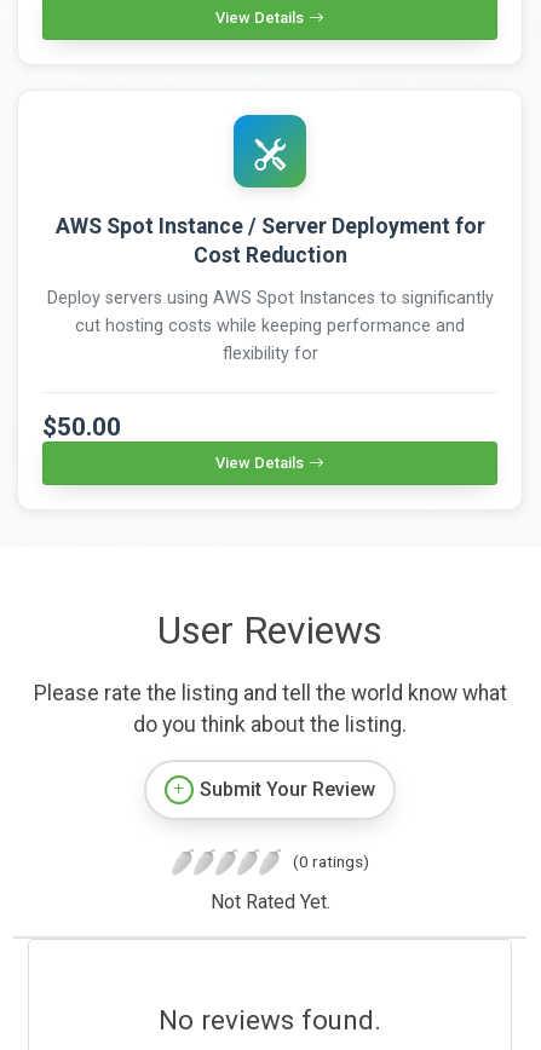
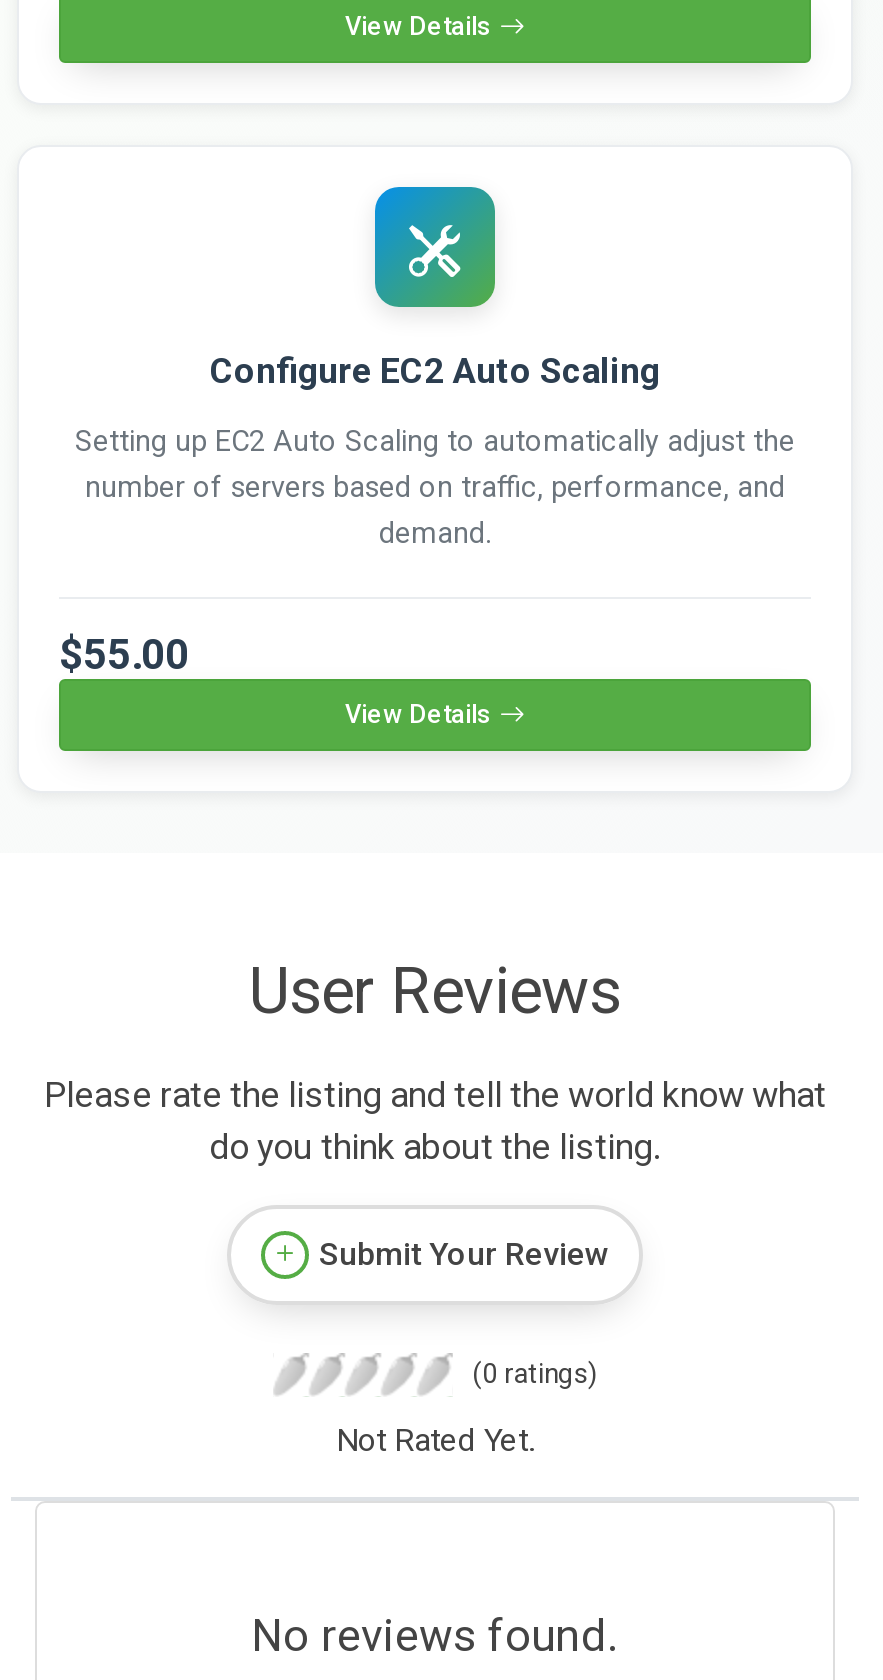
[55,214,485,267] AWS Spot Instance / Server Deployment for | Cost Reduction -> [210,350,660,390] Configure EC2 Auto Scaling
[47,287,493,364] Deploy servers using AWS Spot Instances to significantly | cut hosting costs while keeping performance and | flexibility for -> [75,424,795,550] Setting up EC2 Auto Scaling to automatically adjust the | number of servers based on traffic, performance, and | demand.
[42,412,121,441] $50.00 -> [59,630,189,678] $55.00

